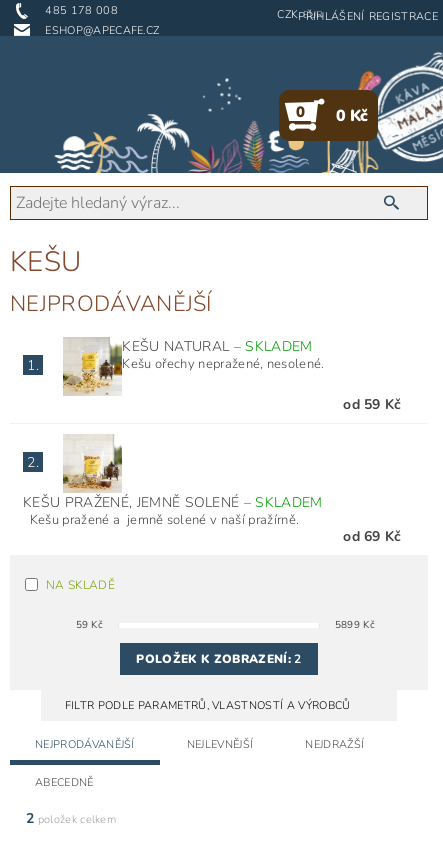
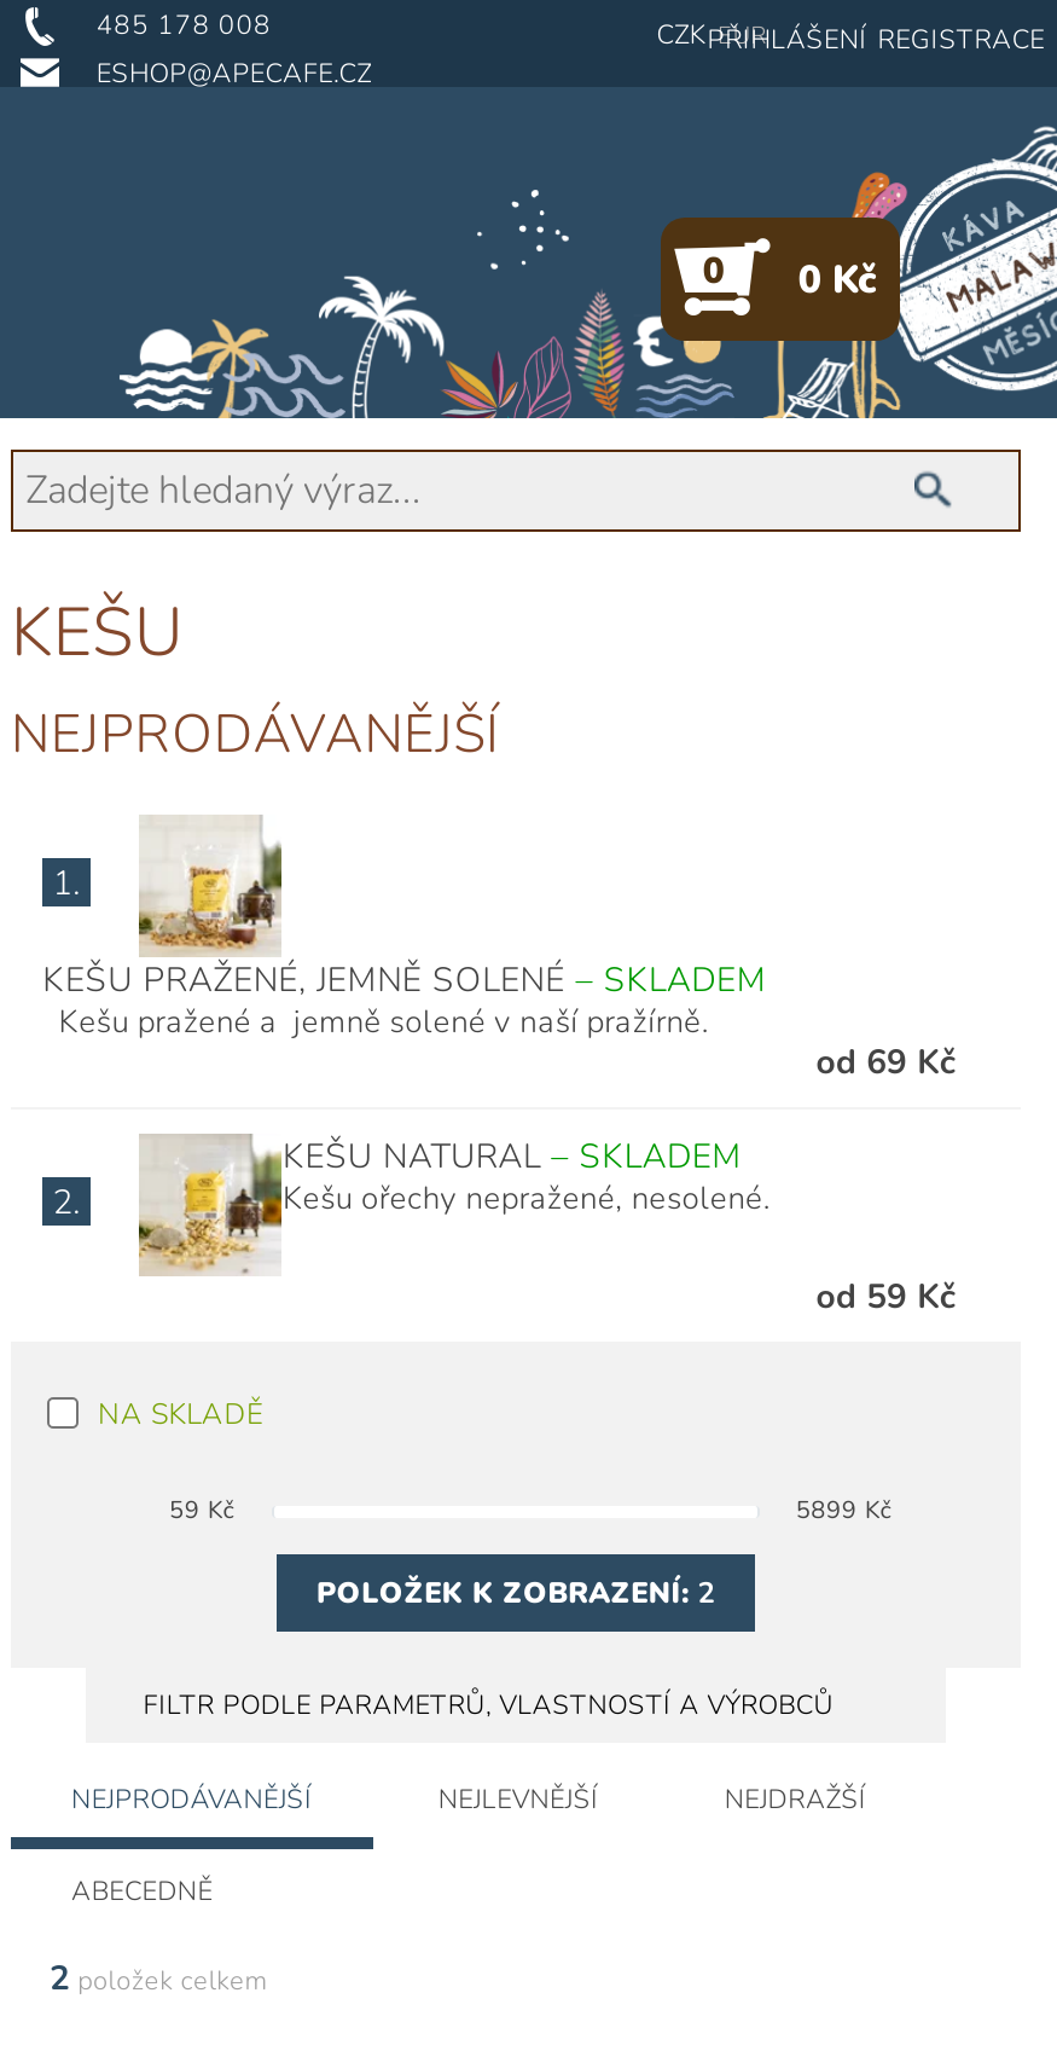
moved [61,337,402,414] -> [134,1134,957,1320]: [image] | KEŠU NATURAL – SKLADEM | Kešu ořechy nepražené, nesolené. | od 59 Kč
moved [23,440,402,546] -> [43,815,957,1226]: [image] | 2. | KEŠU PRAŽENÉ, JEMNĚ SOLENÉ – SKLADEM | Kešu pražené a jemně solené v naší pražírně. | od 69 Kč

